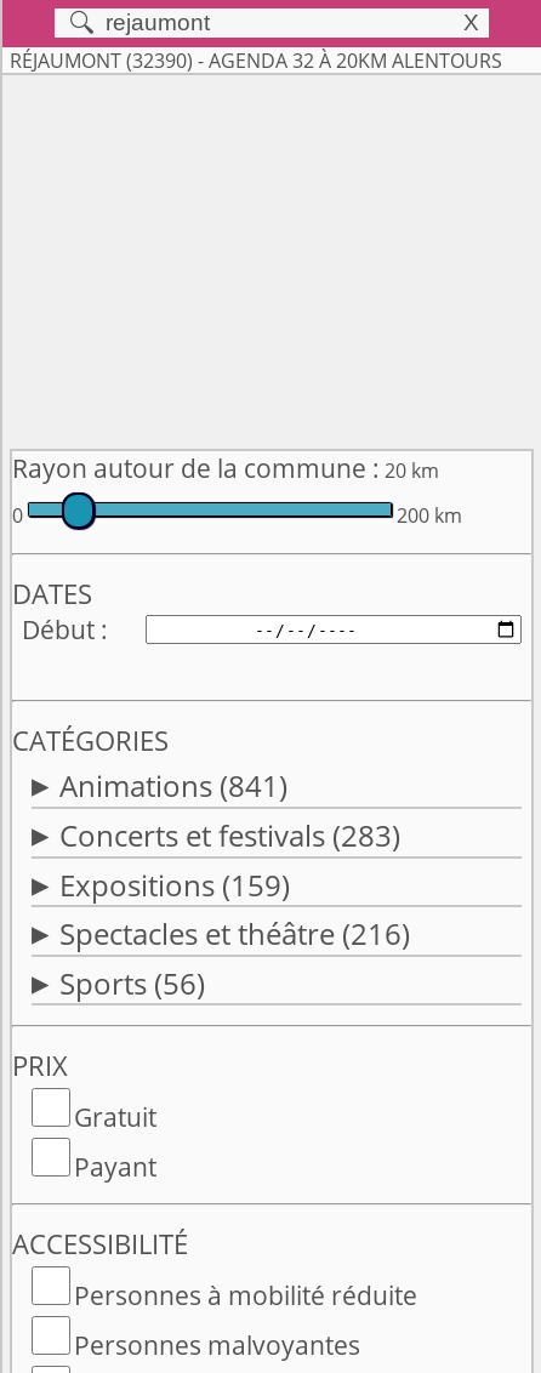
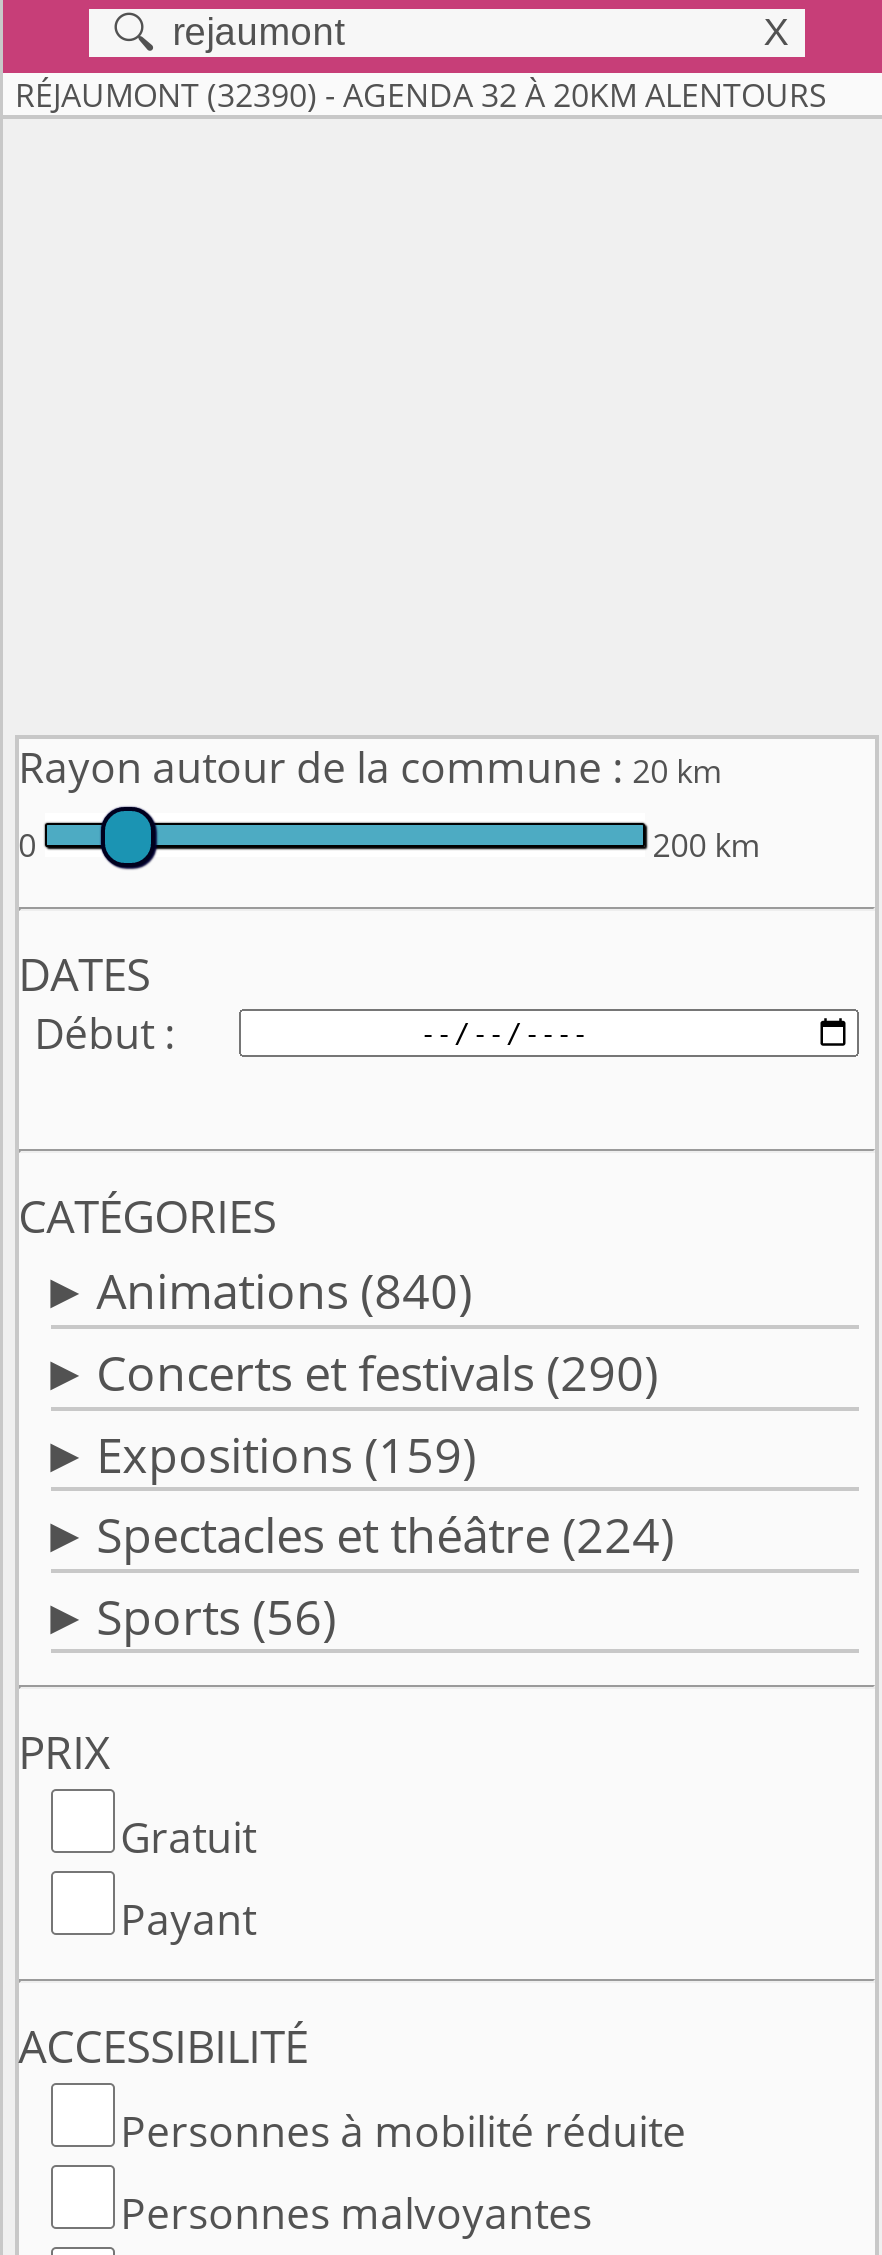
[59,766,287,806] Animations (841) -> [96,1258,472,1324] Animations (840)
[59,815,400,855] Concerts et festivals (283) -> [96,1339,658,1405] Concerts et festivals (290)
[59,914,410,954] Spectacles et théâtre (216) -> [96,1501,674,1567] Spectacles et théâtre (224)

